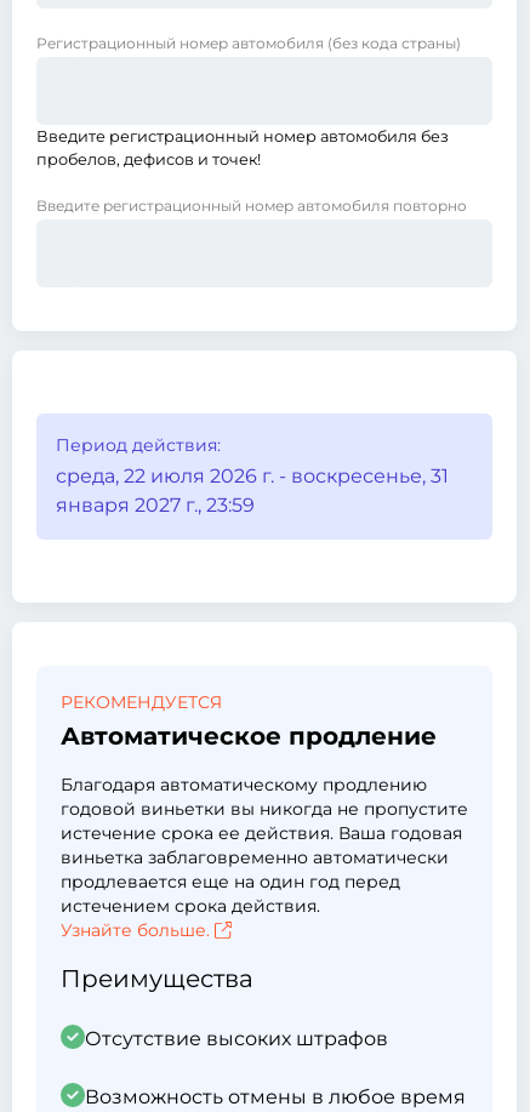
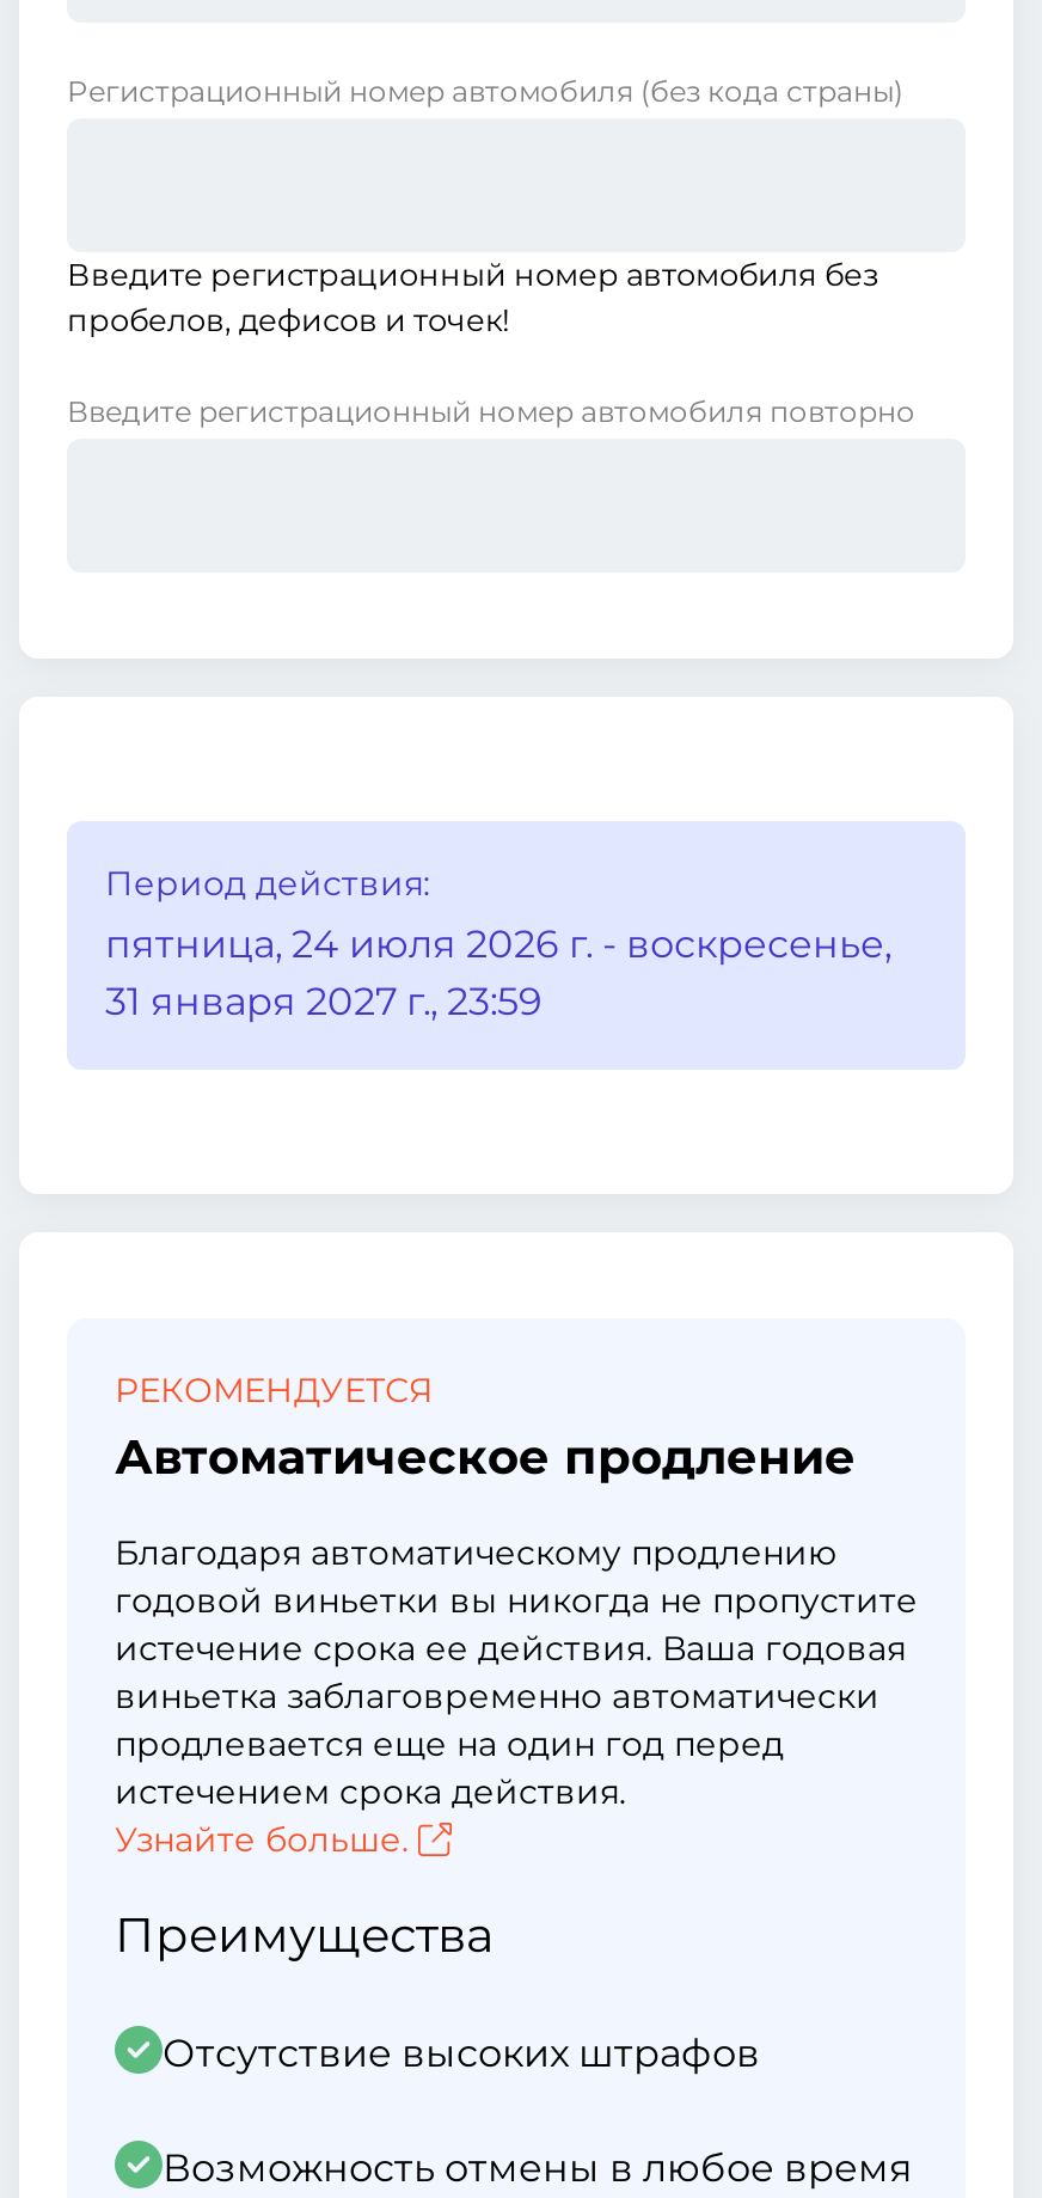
[56,464,449,517] среда, 22 июля 2026 г. - воскресенье, 31 | января 2027 г., 23:59 -> [105,922,891,1024] пятница, 24 июля 2026 г. - воскресенье, | 31 января 2027 г., 23:59

